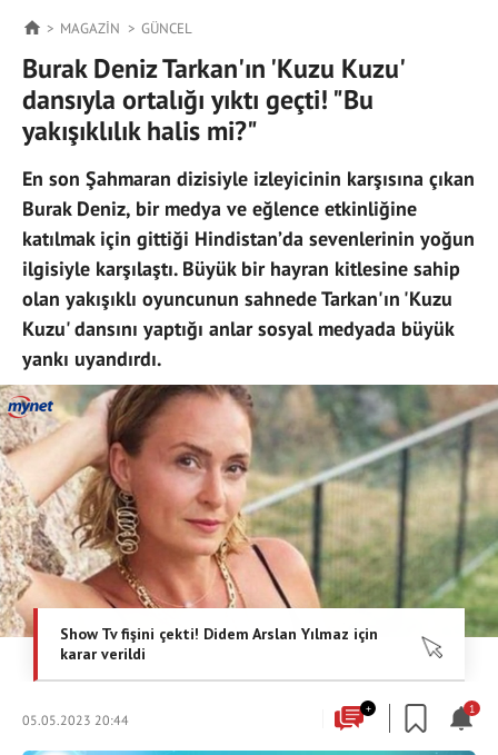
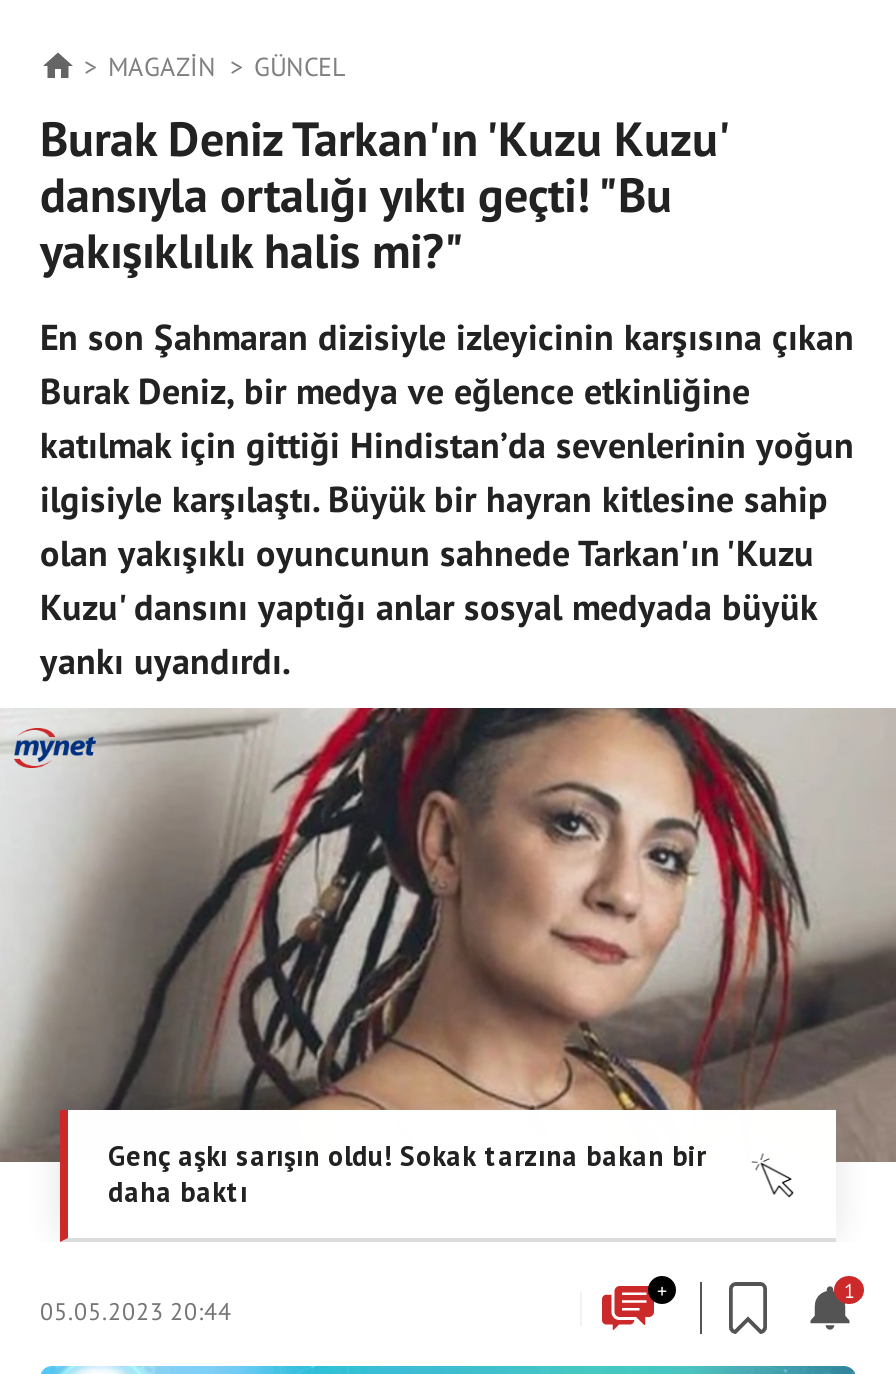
[3,384,495,660] [image] -> [6,706,890,1202] [image]

